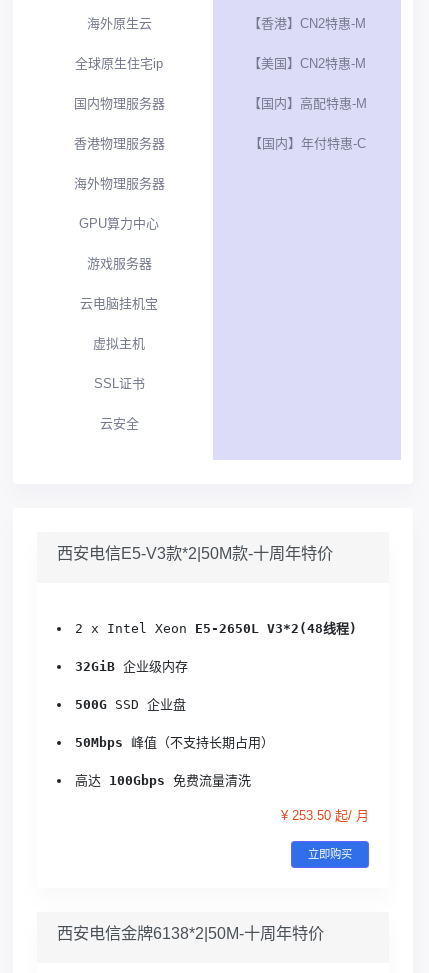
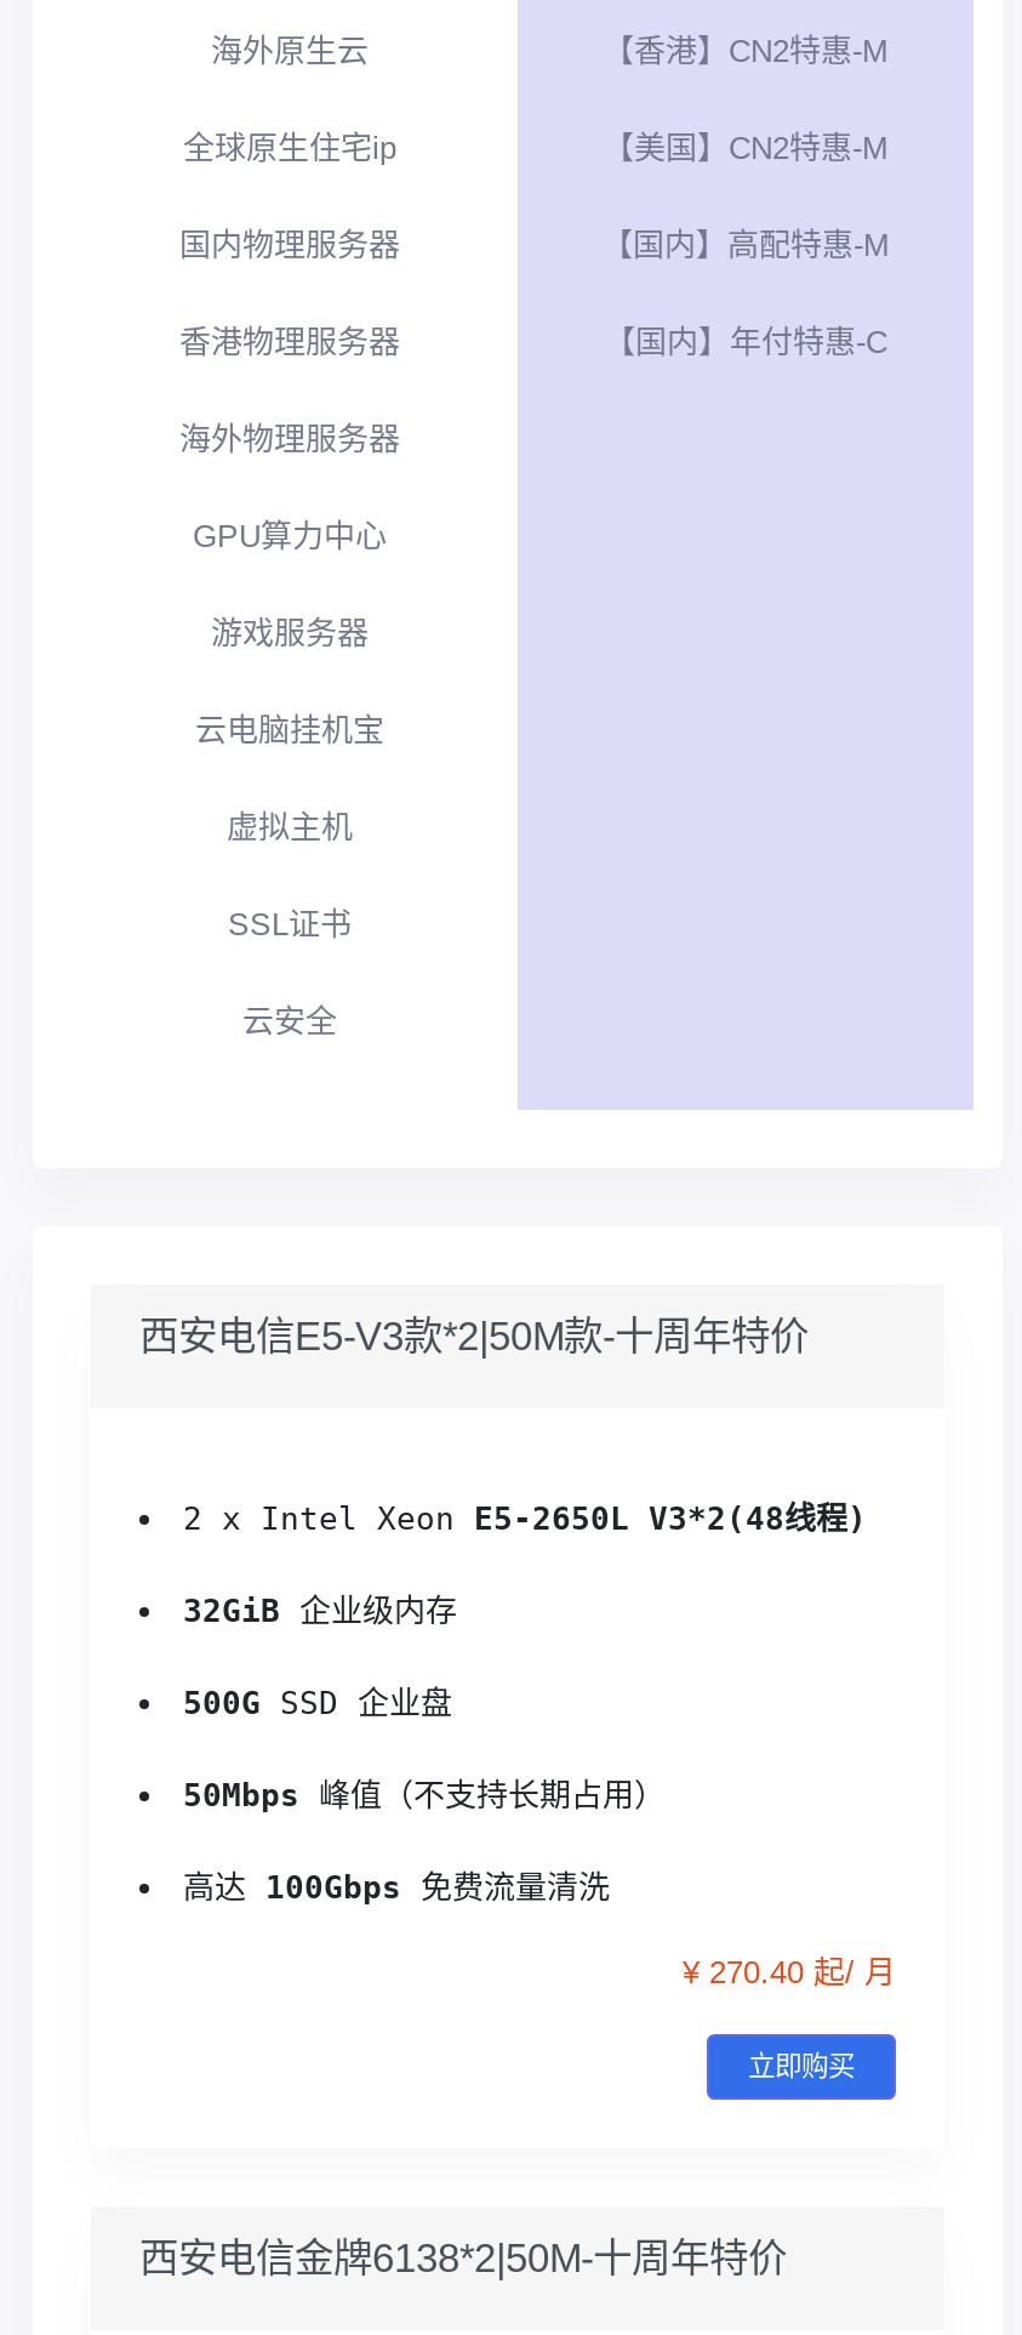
[281,807,369,822] ¥ 253.50 起/ 月 -> [683,1953,896,1989] ¥ 270.40 起/ 月

